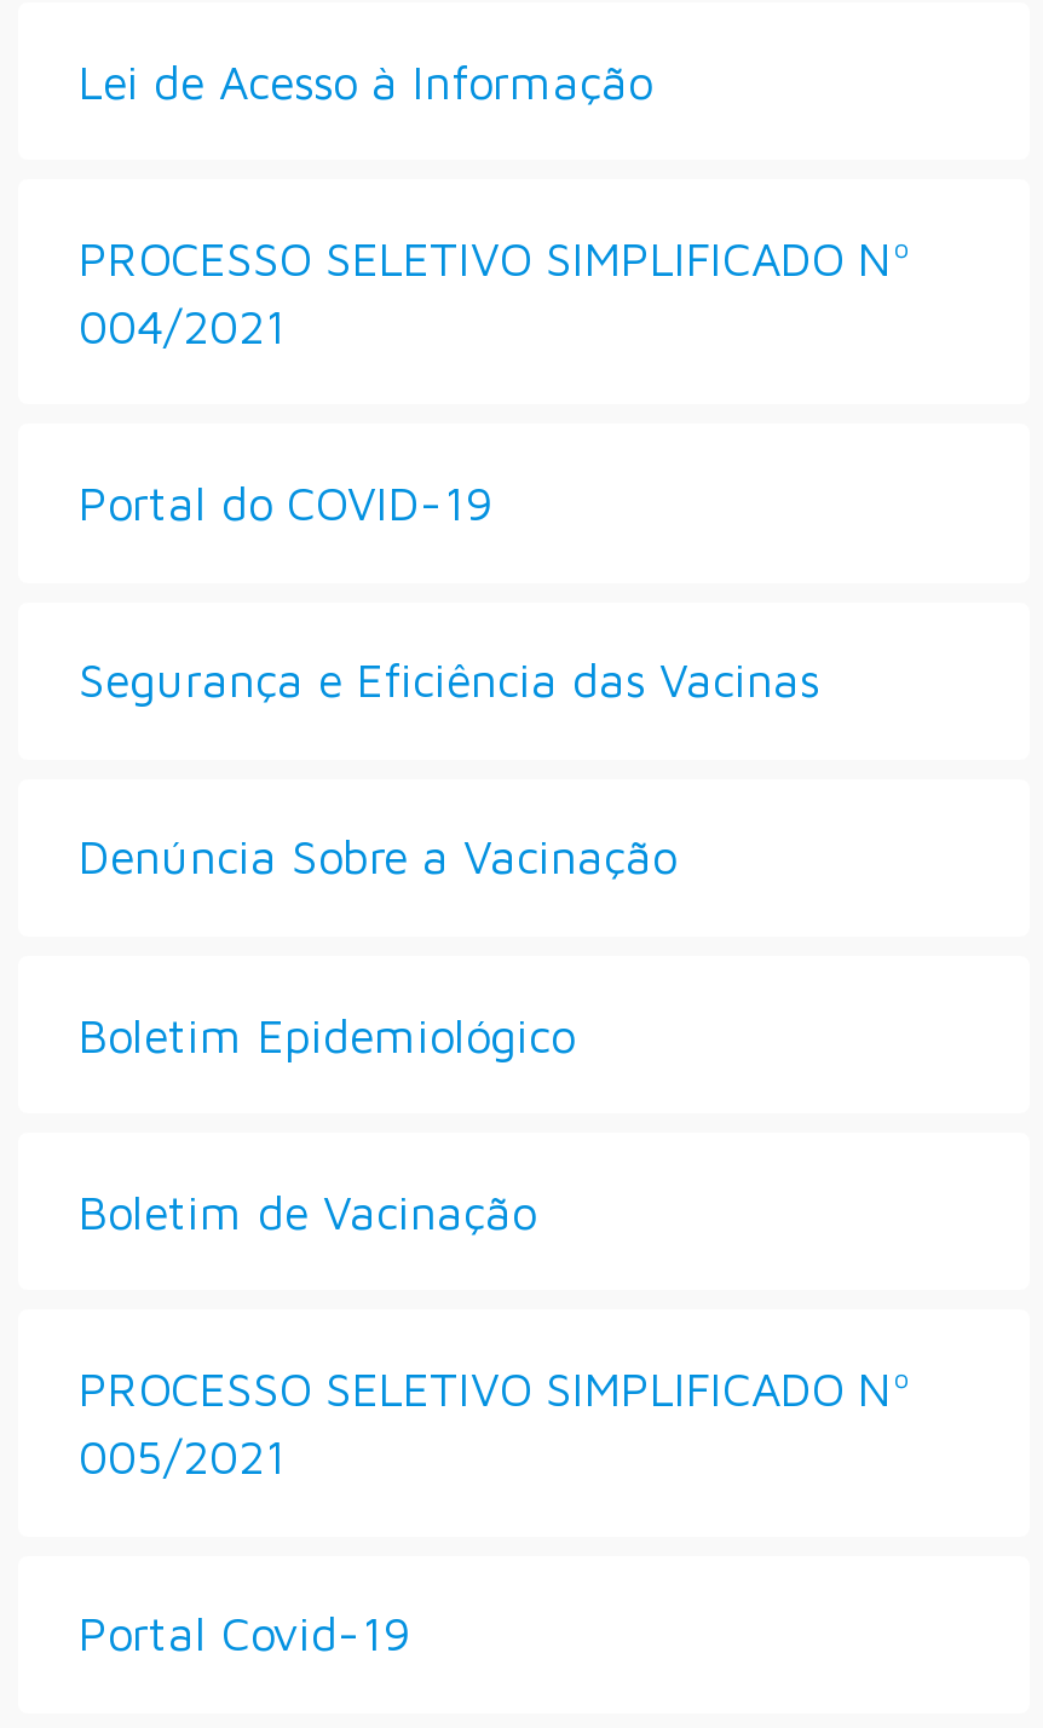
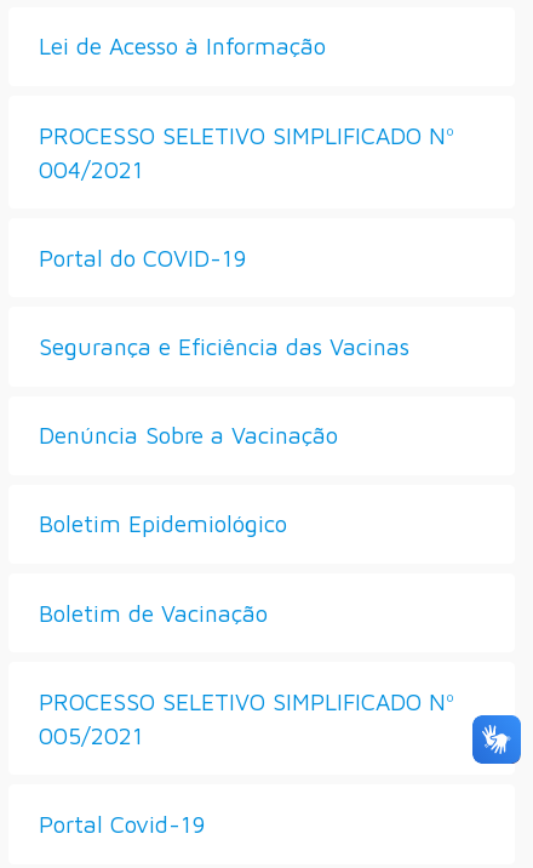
none -> [471,714,522,765] [image]

